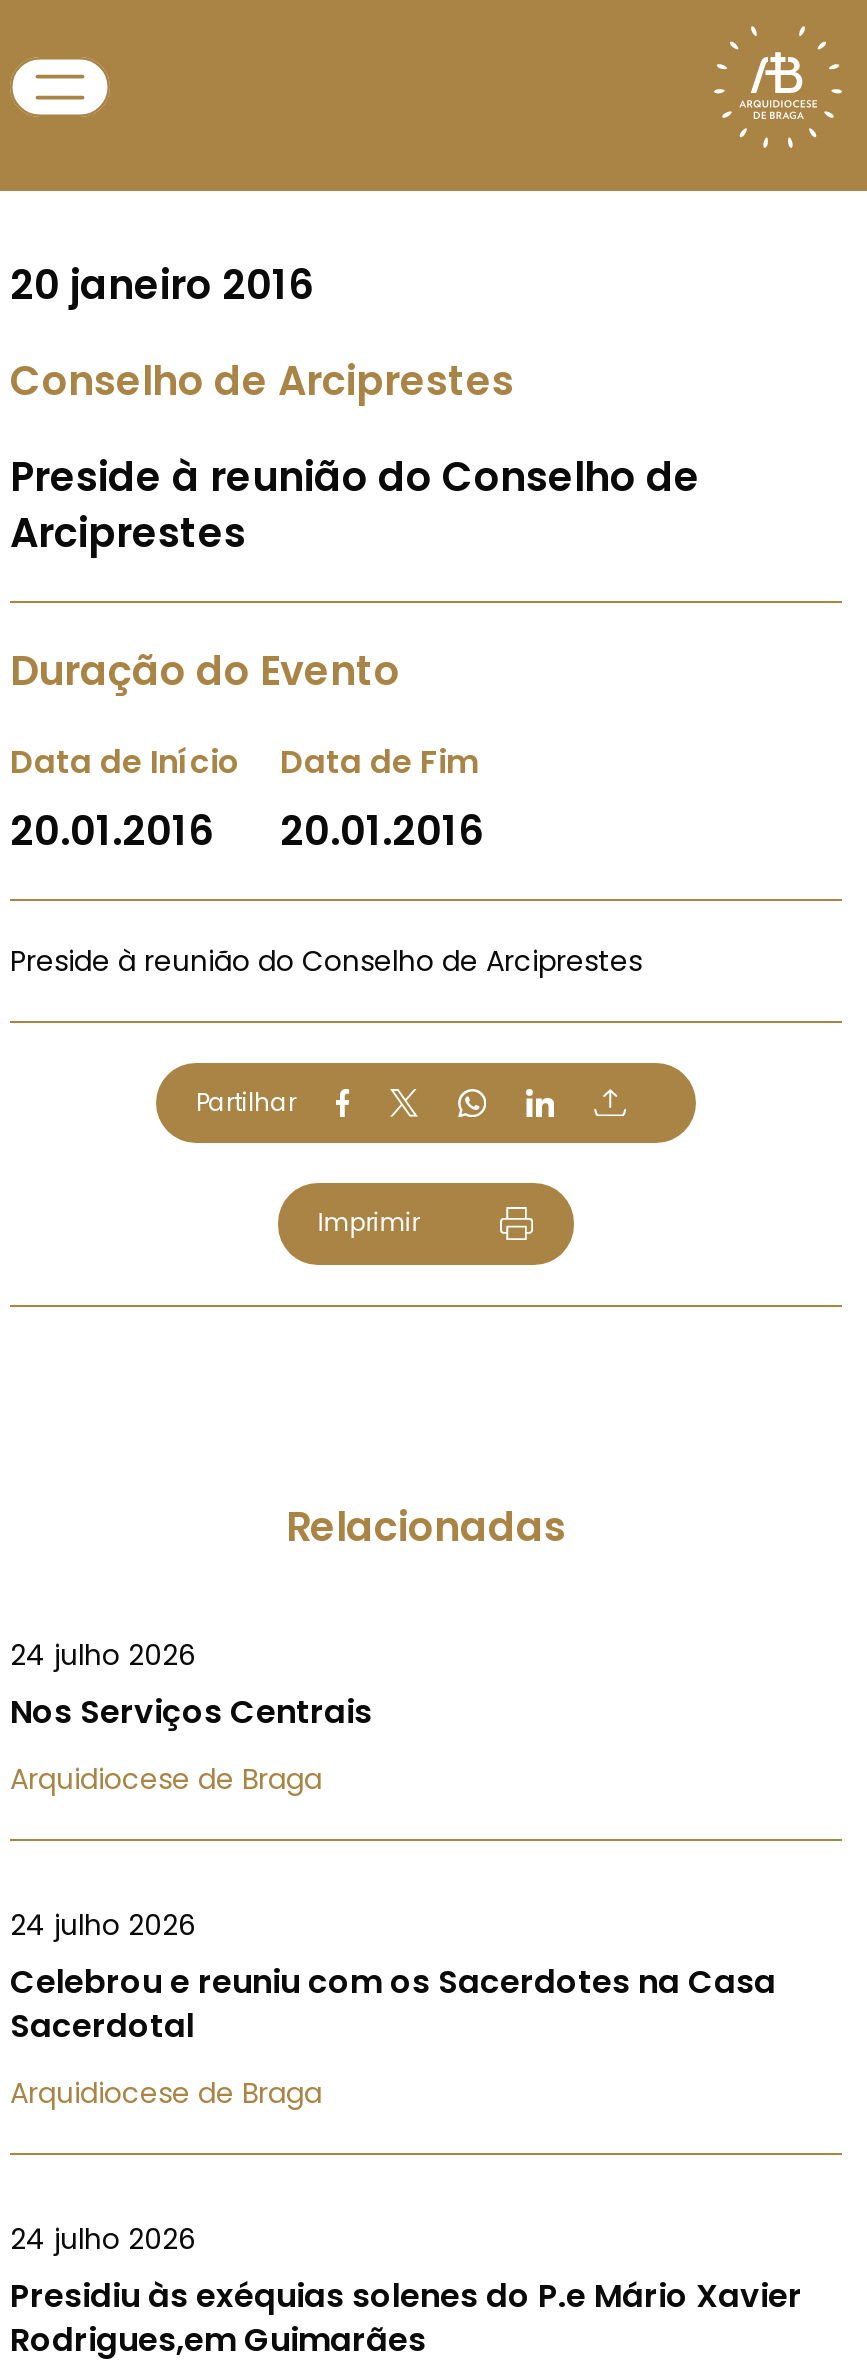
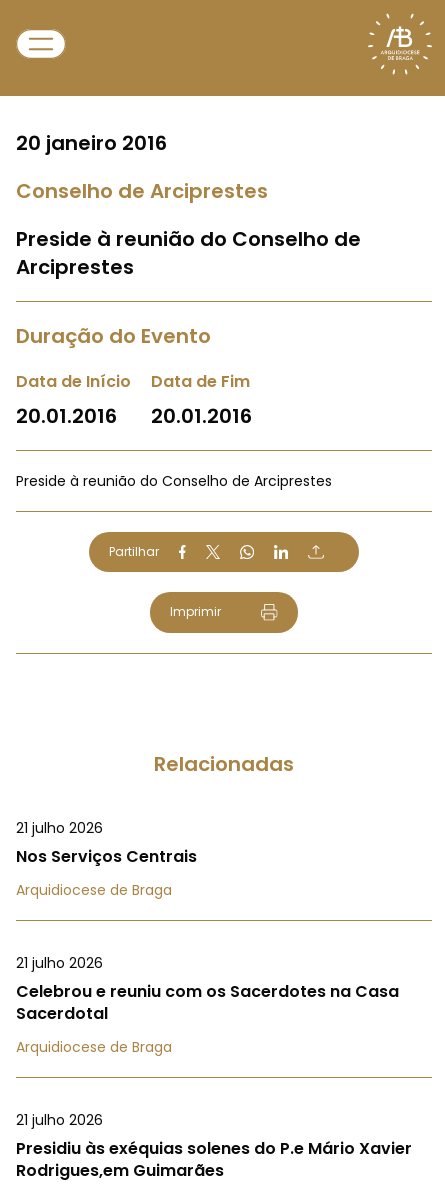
[10,1636,196,1676] 24 julho 2026 -> [16,818,103,838] 21 julho 2026
[10,1906,196,1946] 24 julho 2026 -> [16,953,103,973] 21 julho 2026
[10,2220,196,2260] 24 julho 2026 -> [16,1110,103,1130] 21 julho 2026

